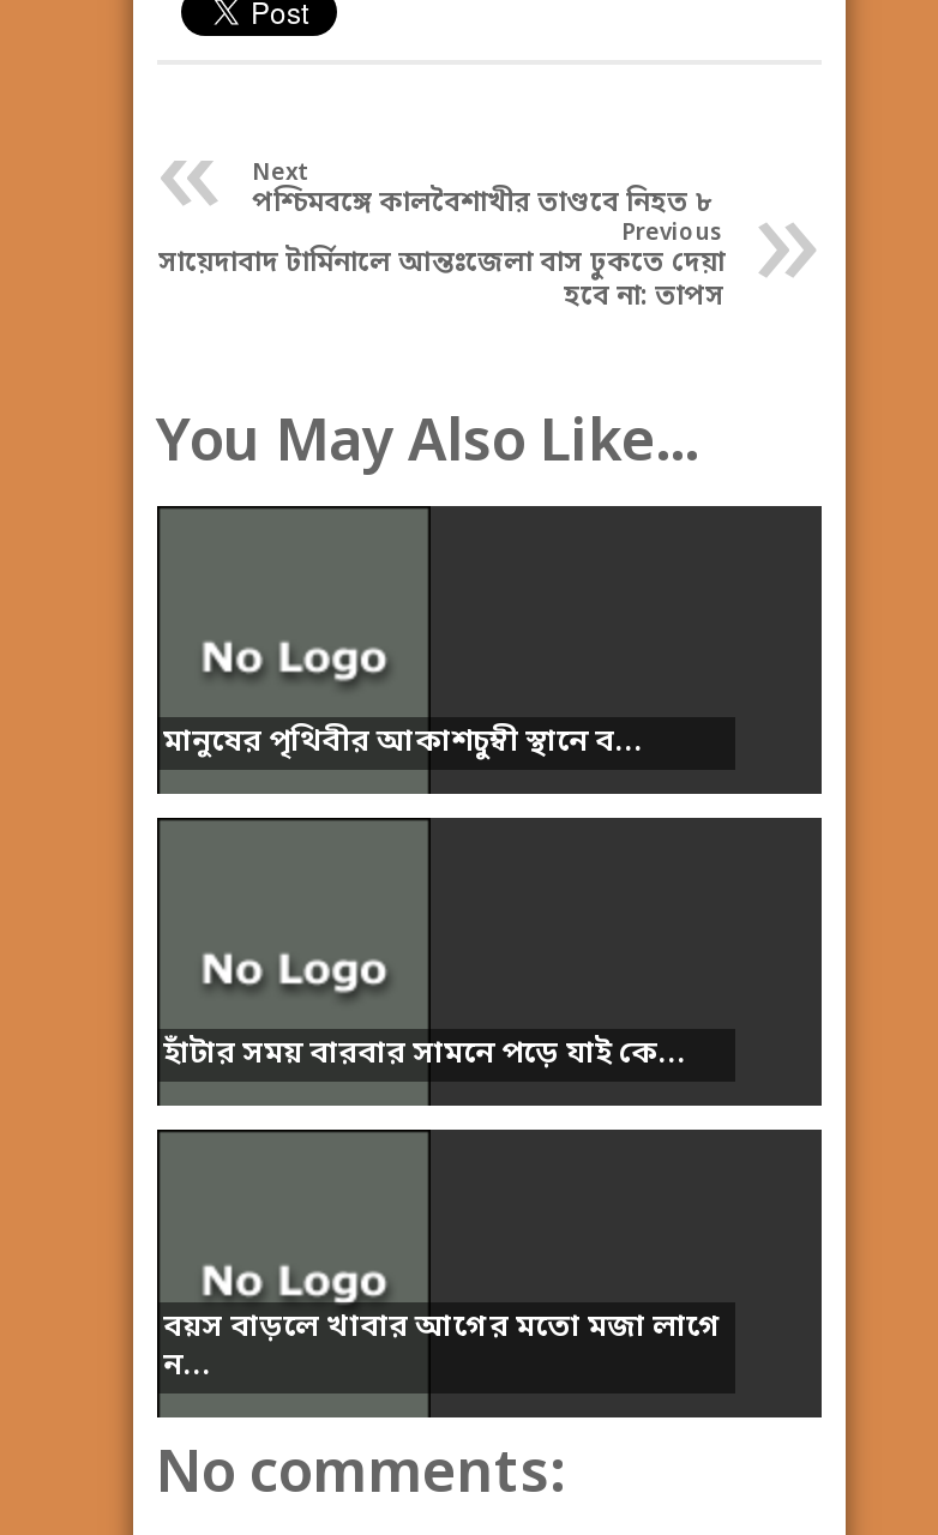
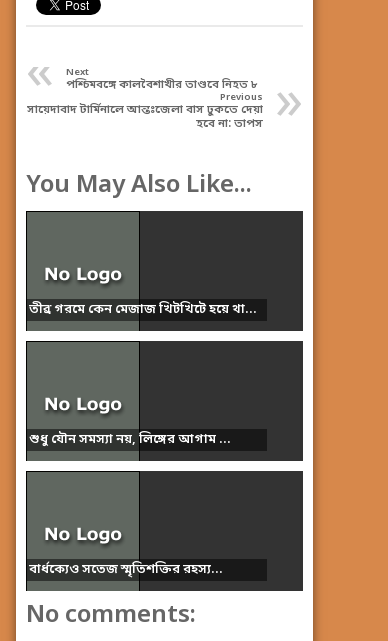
[163,721,643,762] মানুষের পৃথিবীর আকাশচুম্বী স্থানে ব... -> [28,301,256,318] তীব্র গরমে কেন মেজাজ খিটখিটে হয়ে থা...
[163,1033,686,1074] হাঁটার সময় বারবার সামনে পড়ে যাই কে... -> [28,431,230,448] শুধু যৌন সমস্যা নয়, লিঙ্গের আগাম ...
[163,1307,722,1386] বয়স বাড়লে খাবার আগের মতো মজা লাগে | ন... -> [28,561,222,578] বার্ধক্যেও সতেজ স্মৃতিশক্তির রহস্য...

